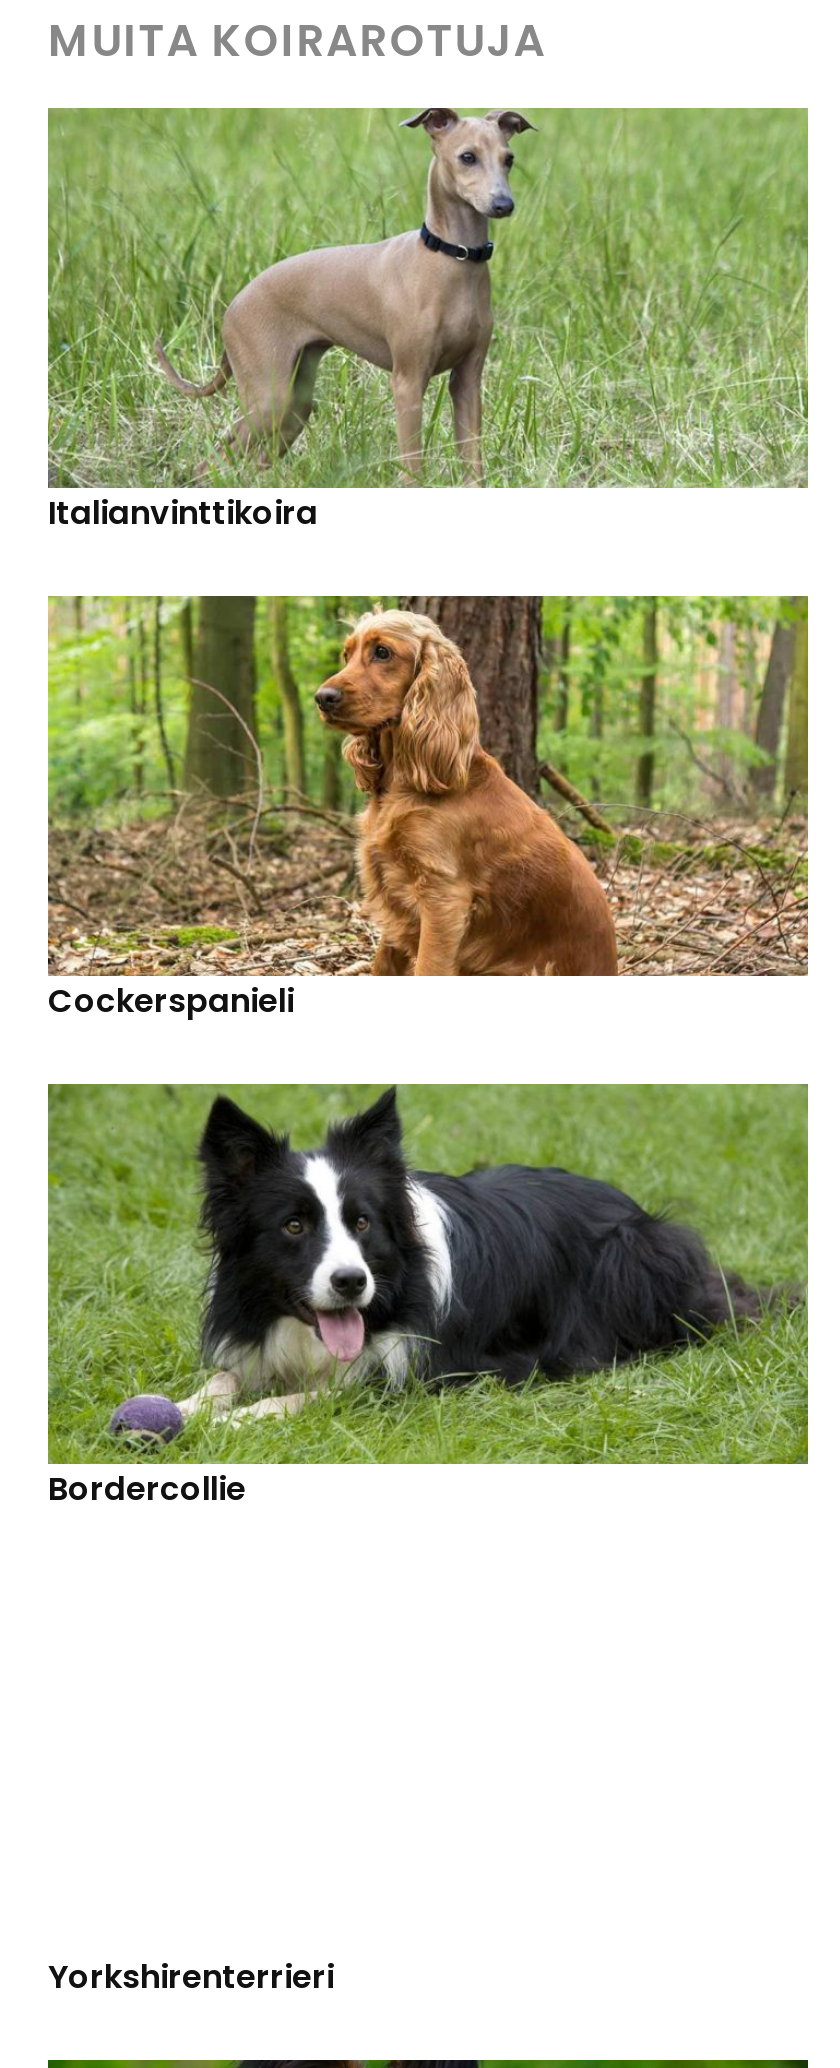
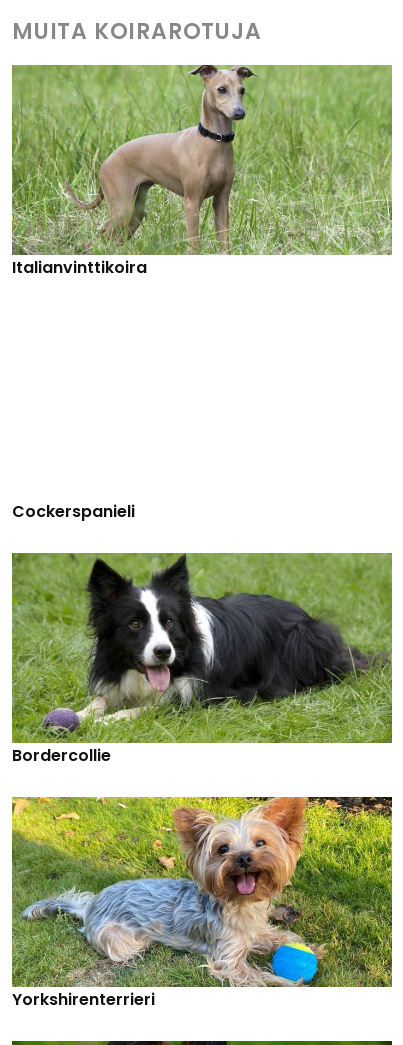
[46,594,810,978] [image] -> none
none -> [11,796,393,988] [image]

